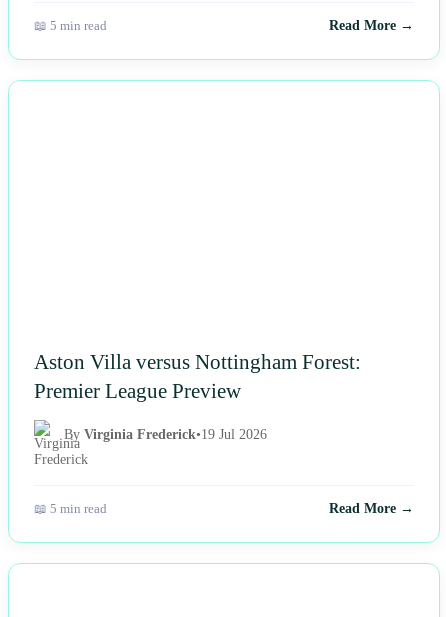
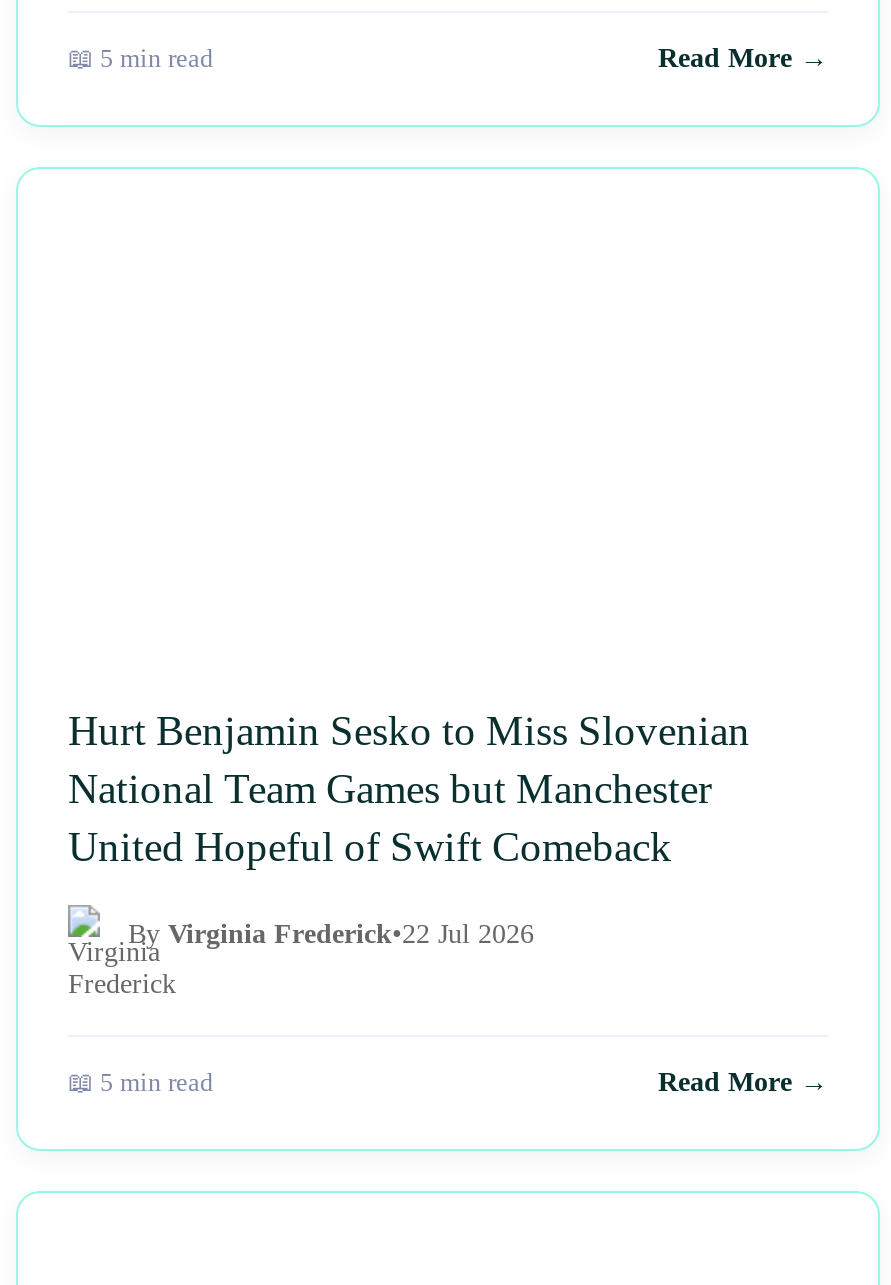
[34,350,361,402] Aston Villa versus Nottingham Forest: | Premier League Preview -> [68,707,750,869] Hurt Benjamin Sesko to Miss Slovenian | National Team Games but Manchester | United Hopeful of Swift Comeback
[64,427,267,442] By Virginia Frederick•19 Jul 2026 -> [128,919,534,949] By Virginia Frederick•22 Jul 2026

